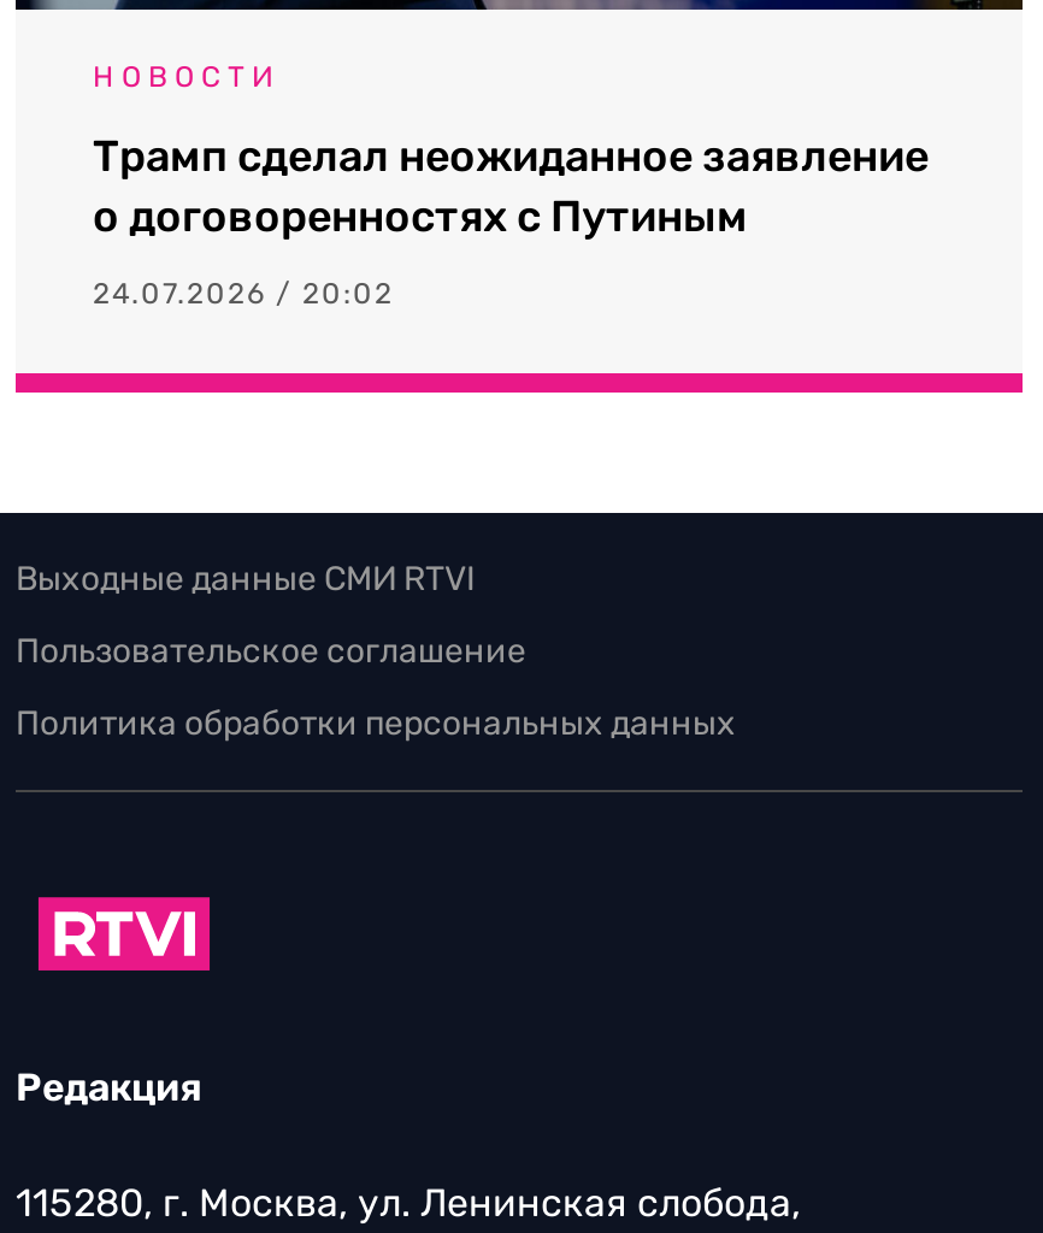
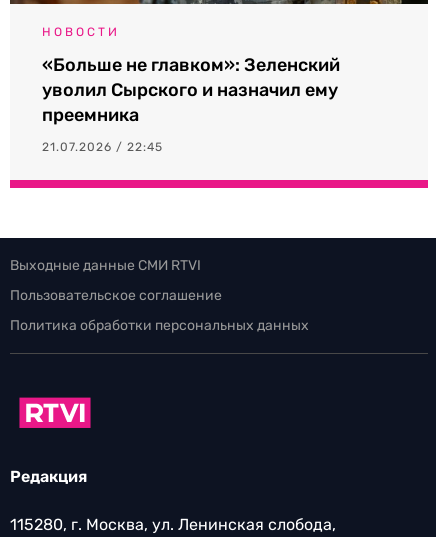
[93,130,929,243] Трамп сделал неожиданное заявление | о договоренностях с Путиным -> [42,54,340,126] «Больше не главком»: Зеленский | уволил Сырского и назначил ему | преемника
[93,277,394,311] 24.07.2026 / 20:02 -> [42,140,163,154] 21.07.2026 / 22:45

